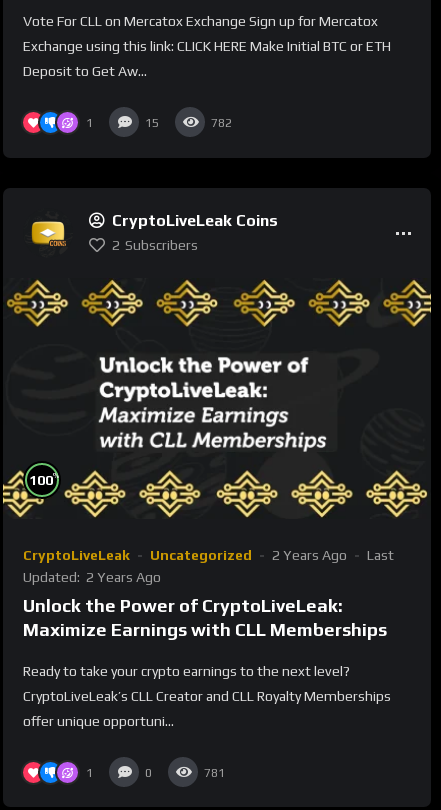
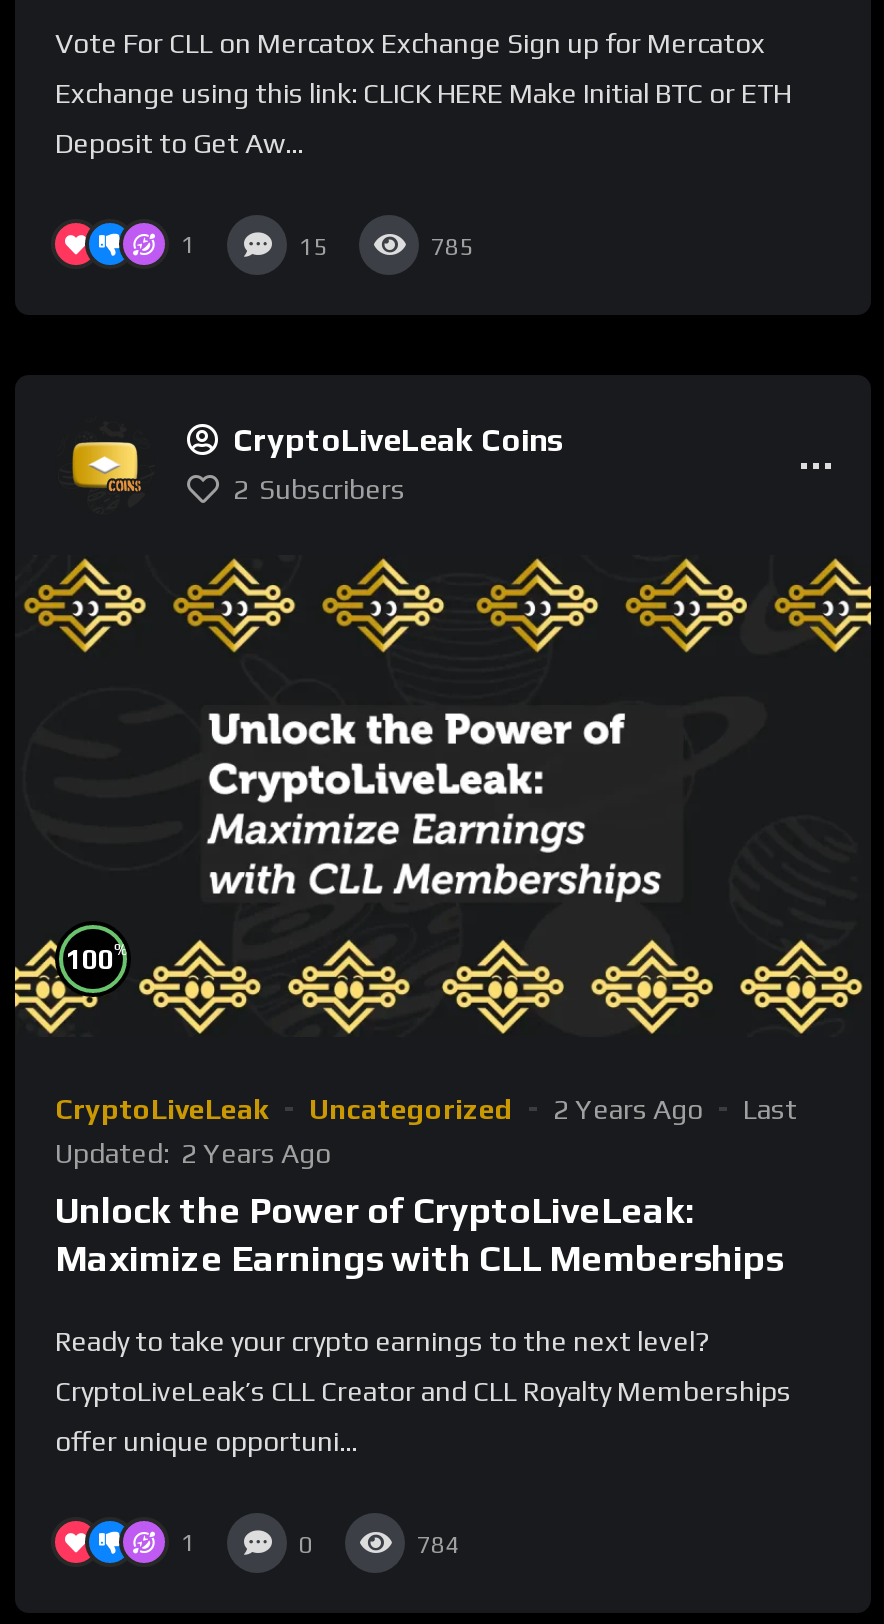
[211,116,232,130] 782 -> [431,232,473,260] 785
[204,766,225,780] 781 -> [417,1530,459,1558] 784

